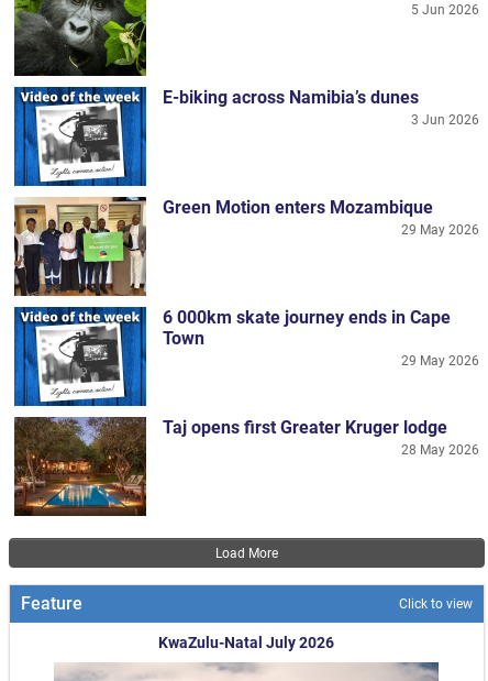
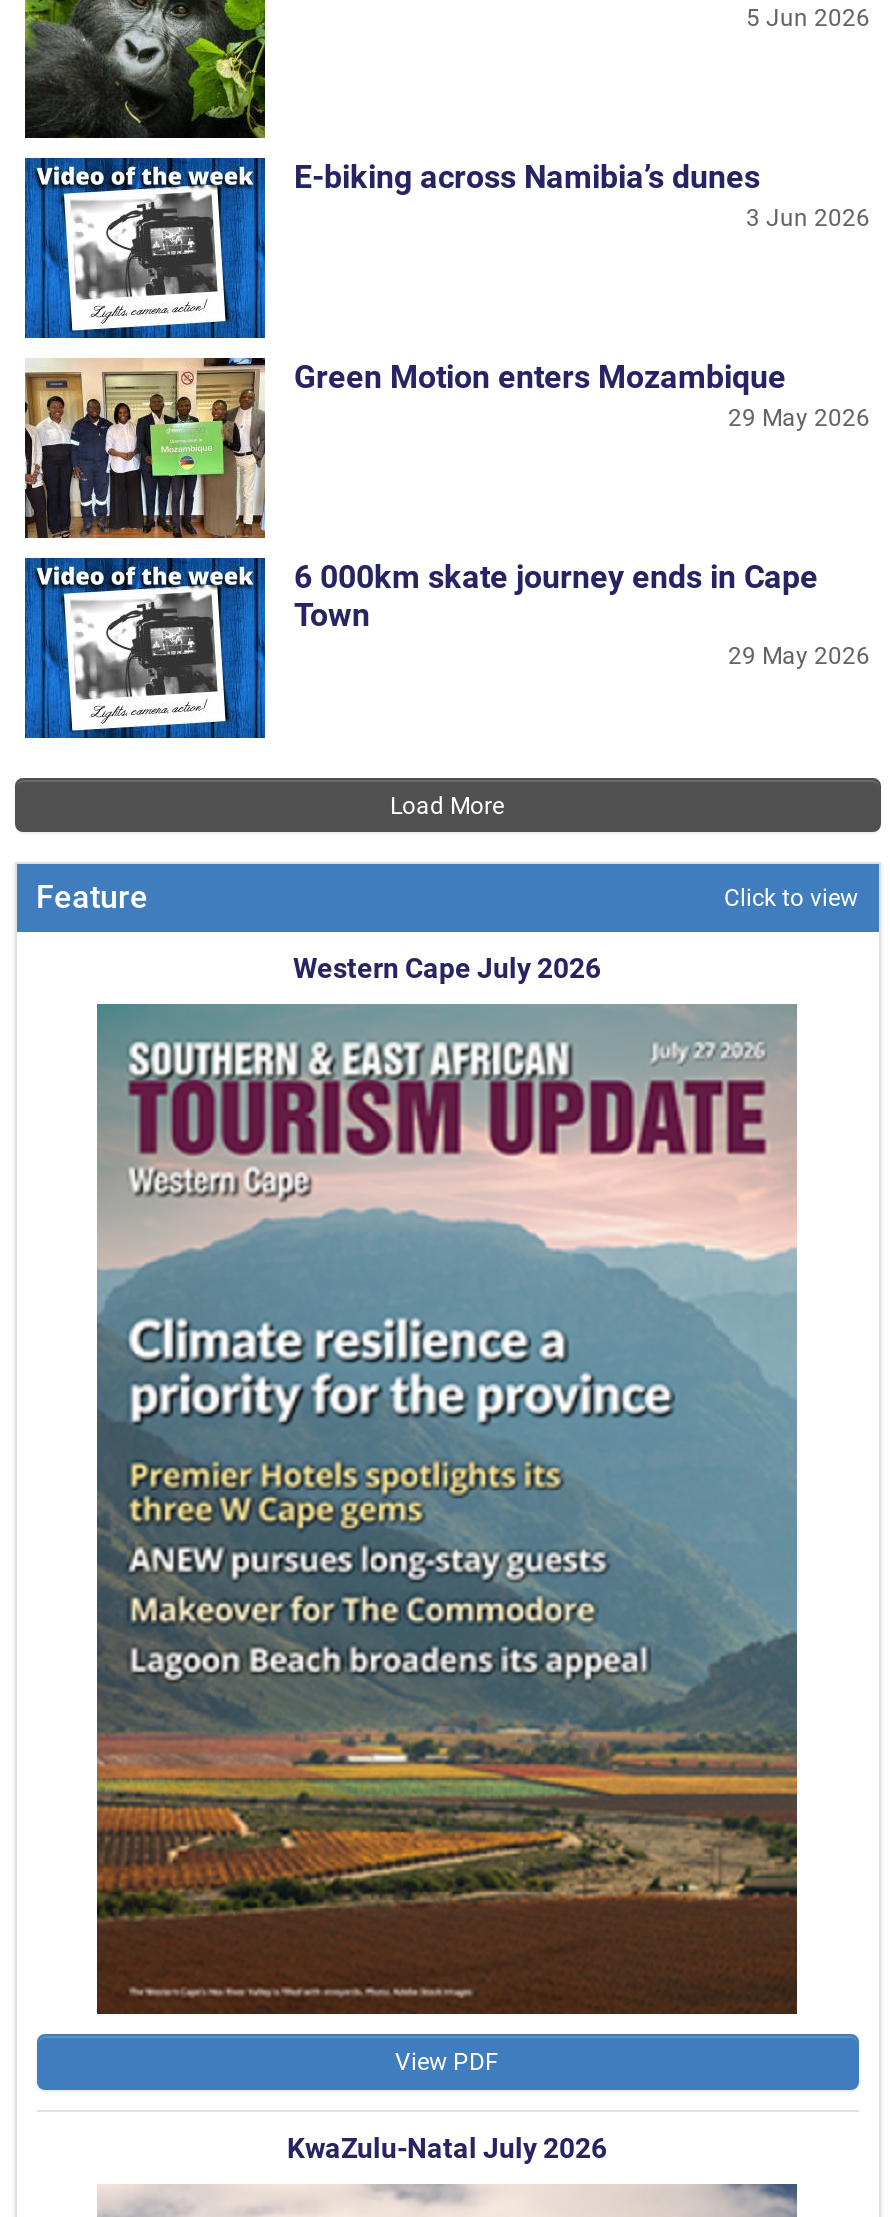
[13,416,479,517] [image] | Taj opens first Greater Kruger lodge | 28 May 2026 -> none
moved [20,545,472,614] -> [36,791,858,917]: Load More | Feature | Click to view
none -> [95,1002,799,2076] [image] | View PDF
none -> [293,953,601,985] Western Cape July 2026

